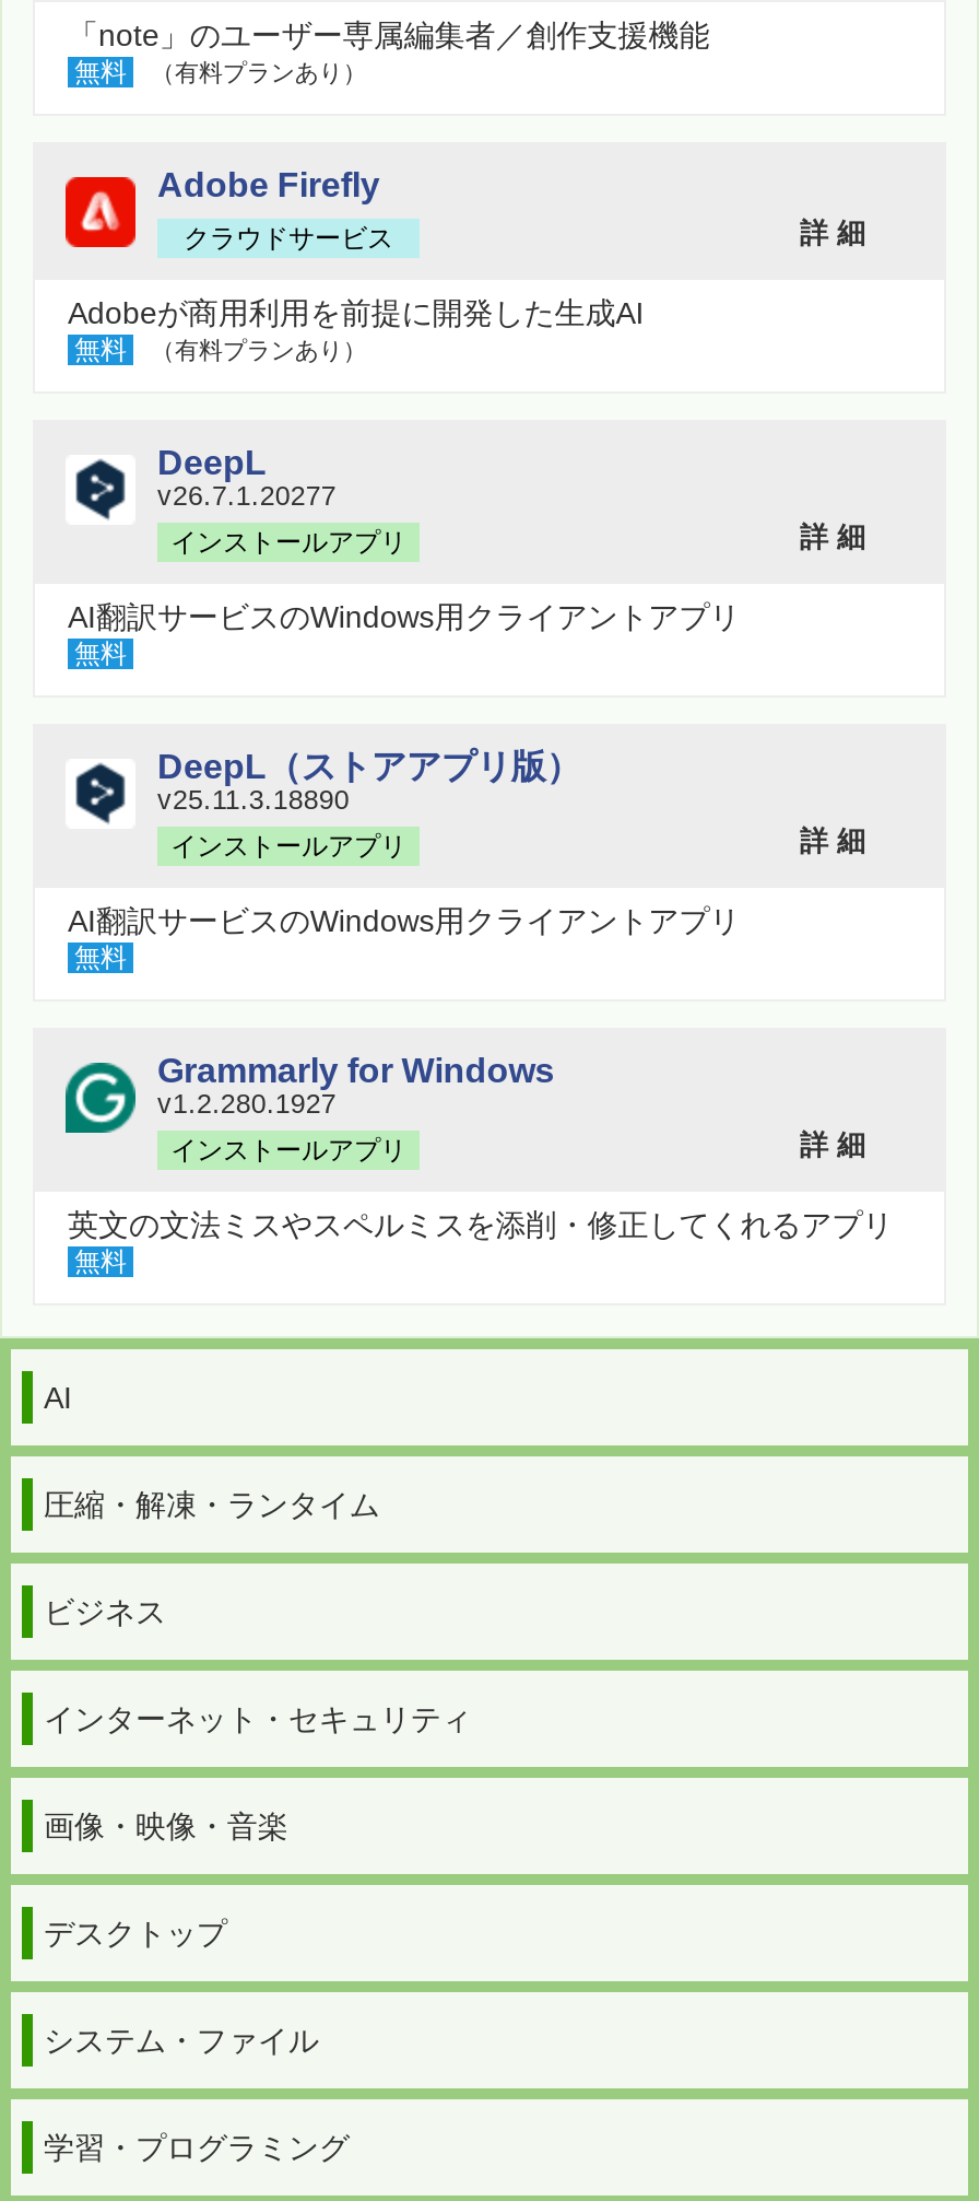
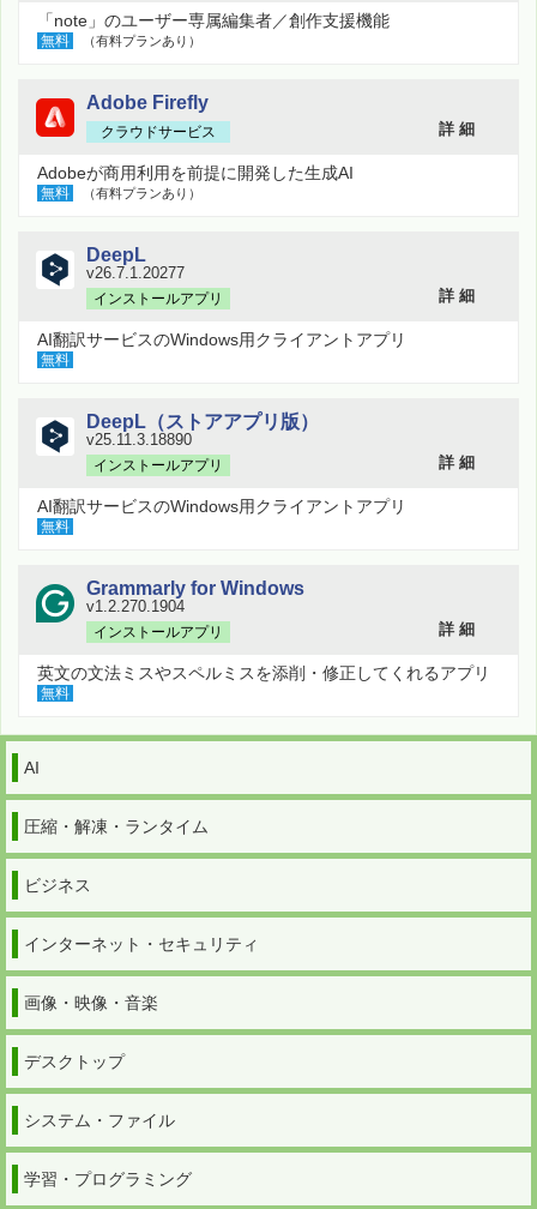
[157,1089,336,1120] v1.2.280.1927 -> [86,599,184,615] v1.2.270.1904

